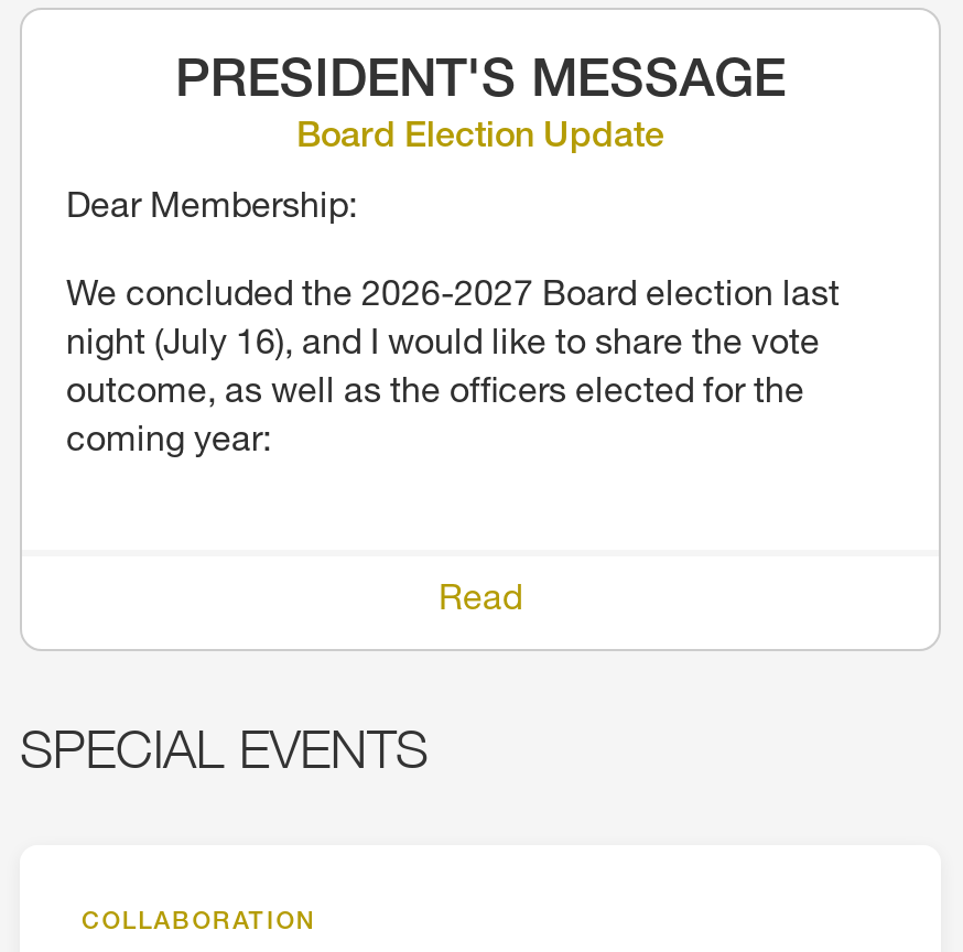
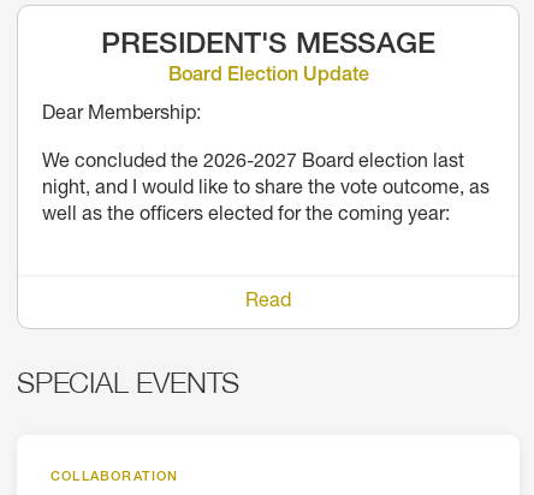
[66,329,820,461] night (July 16), and I would like to share the vote | outcome, as well as the officers elected for the | coming year: -> [42,180,489,225] night, and I would like to share the vote outcome, as | well as the officers elected for the coming year:

